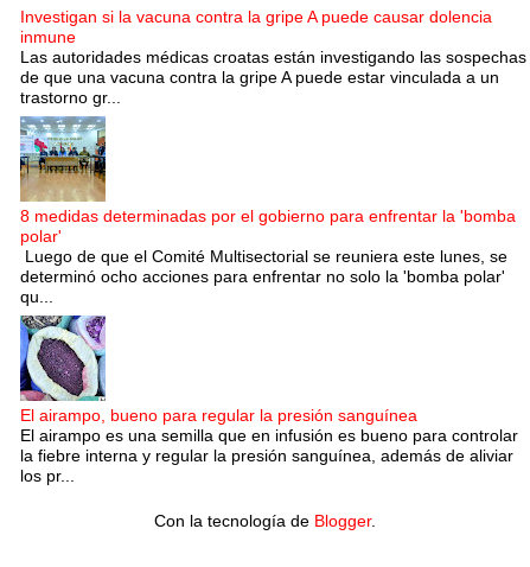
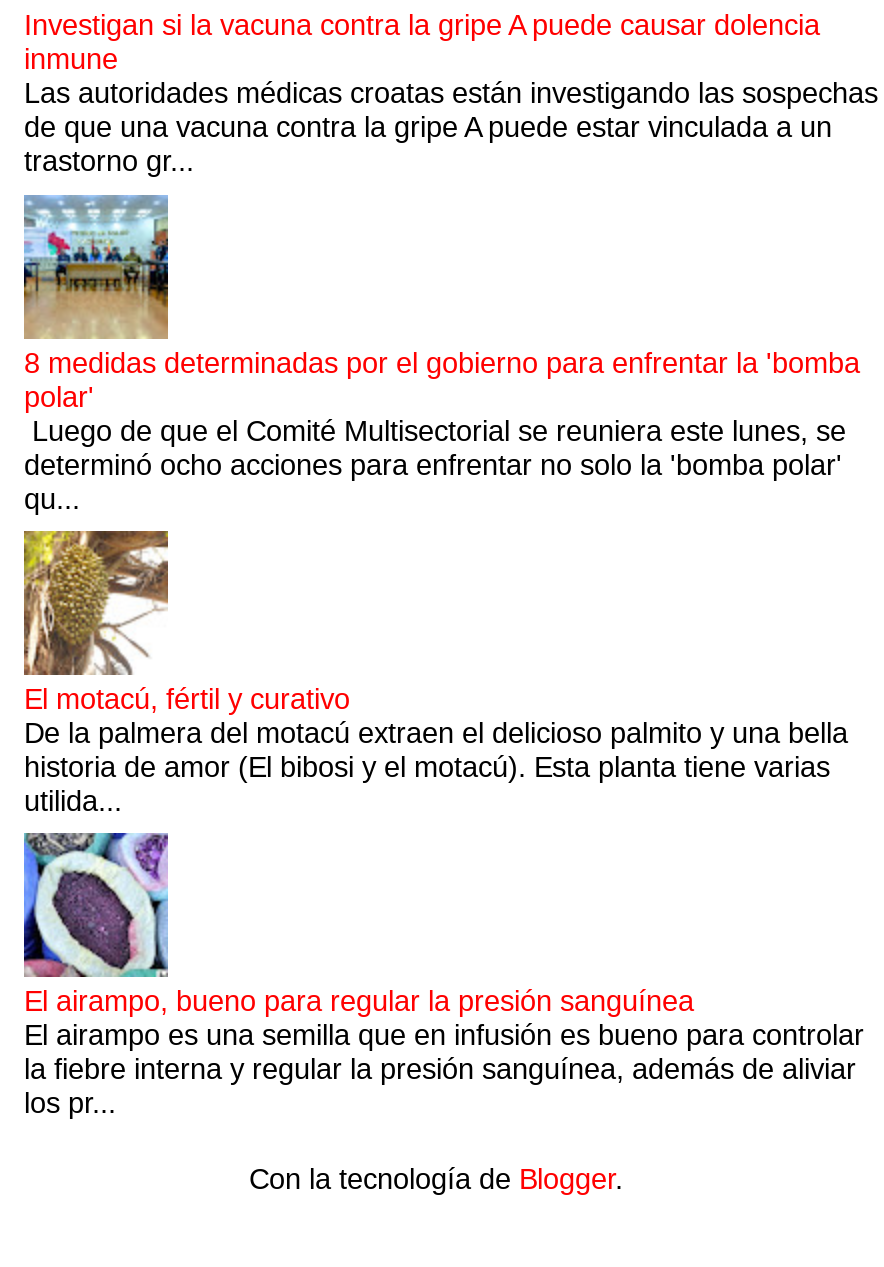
none -> [22,529,848,817] [image] | El motacú, fértil y curativo | De la palmera del motacú extraen el delicioso palmito y una bella | historia de amor (El bibosi y el motacú). Esta planta tiene varias | utilida...

